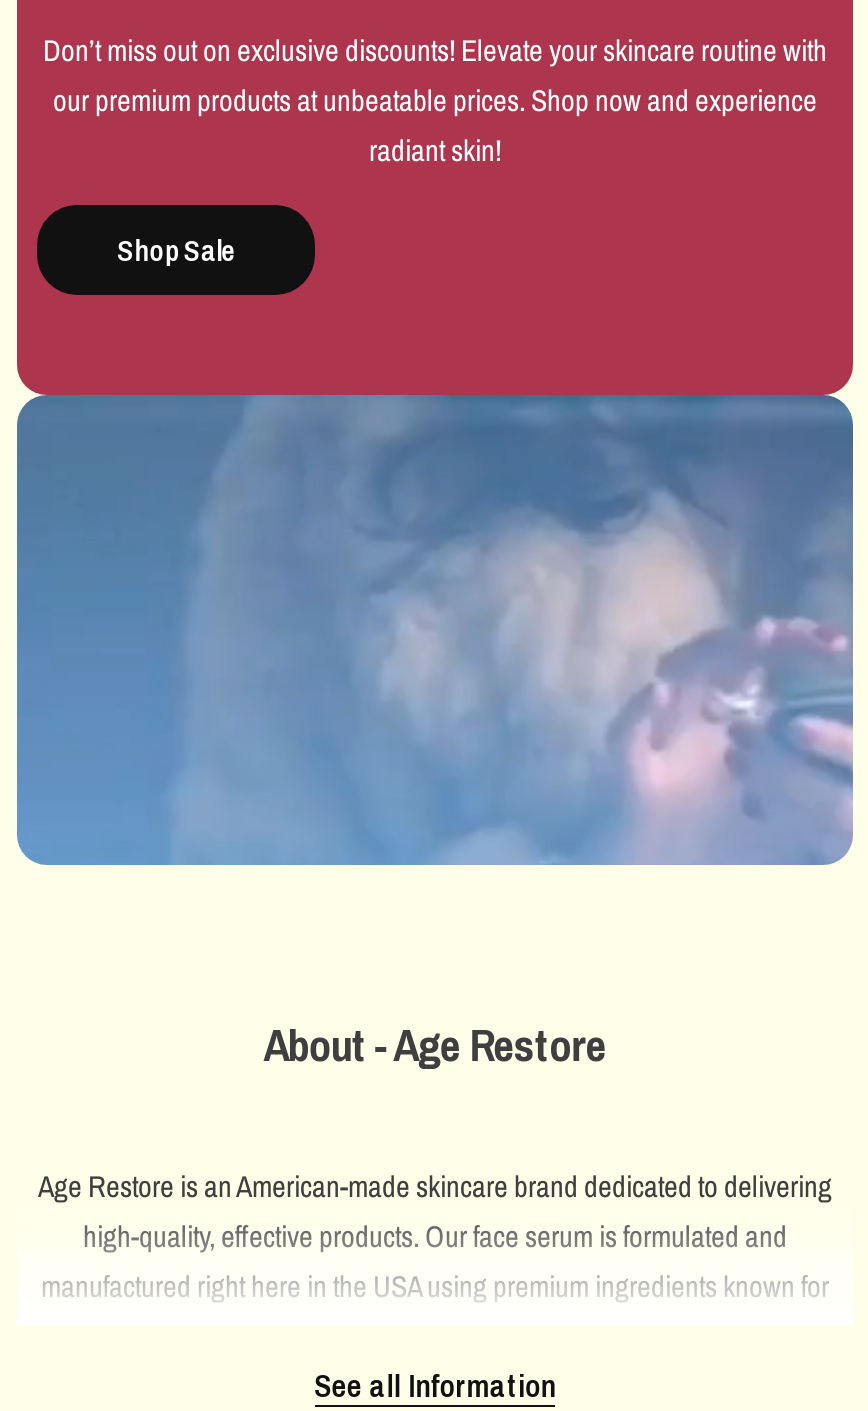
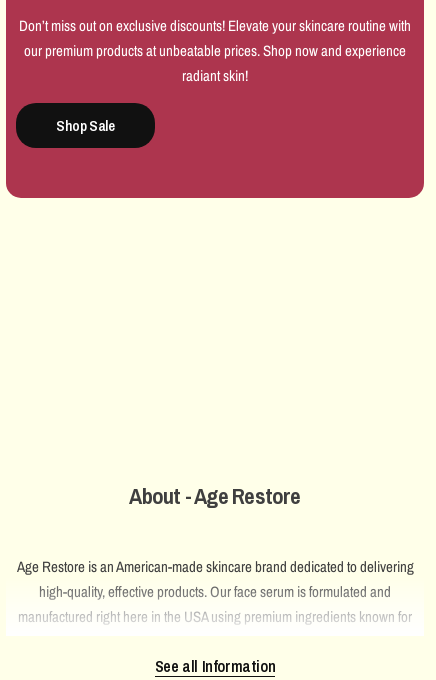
[15,393,855,867] [image] -> none

